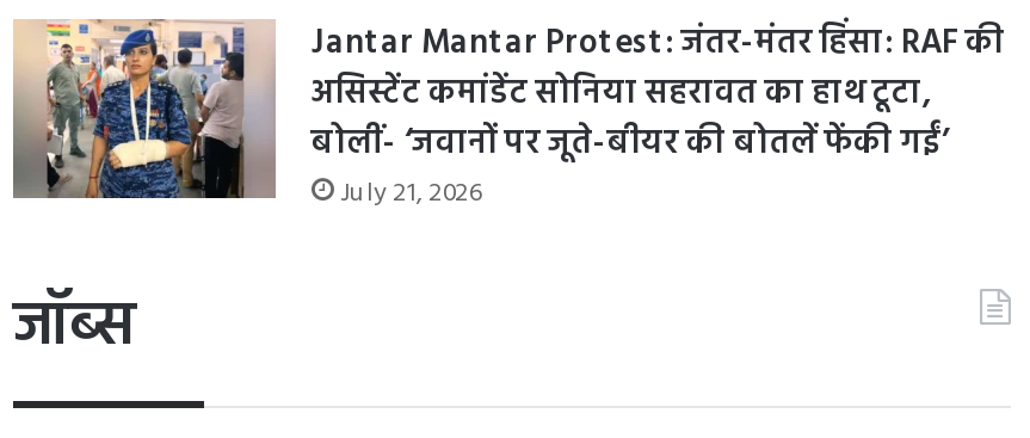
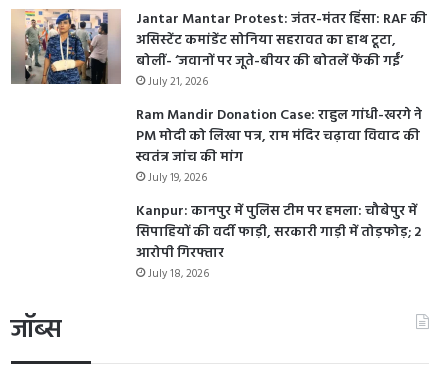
none -> [136,104,422,283] Ram Mandir Donation Case: राहुल गांधी-खरगे ने | PM मोदी को लिखा पत्र, राम मंदिर चढ़ावा विवाद की | स्वतंत्र जांच की मांग | July 19, 2026 | Kanpur: कानपुर में पुलिस टीम पर हमला: चौबेपुर में | सिपाहियों की वर्दी फाड़ी, सरकारी गाड़ी में तोड़फोड़; 2 | आरोपी गिरफ्तार | July 18, 2026

